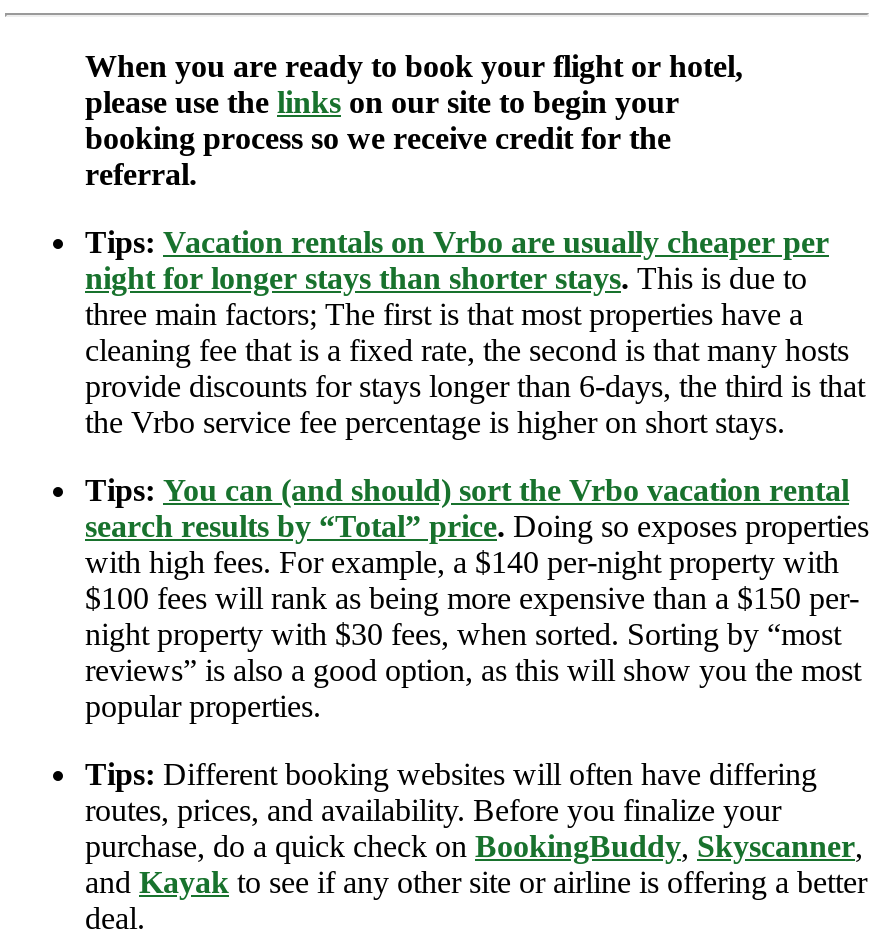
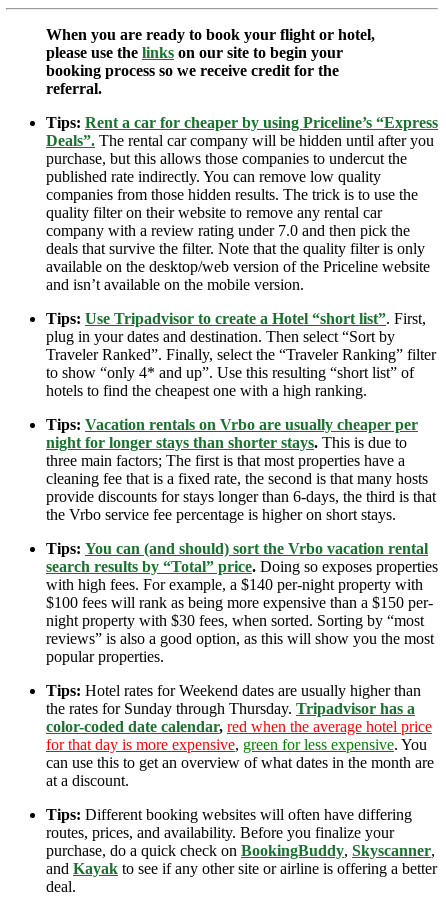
none -> [46,114,438,399] Tips: Rent a car for cheaper by using Priceline’s “Express | Deals”. The rental car company will be hidden until after you | purchase, but this allows those companies to undercut the | published rate indirectly. You can remove low quality | companies from those hidden results. The trick is to use the | quality filter on their website to remove any rental car | company with a review rating under 7.0 and then pick the | deals that survive the filter. Note that the quality filter is only | available on the desktop/web version of the Priceline website | and isn’t available on the mobile version. | Tips: Use Tripadvisor to create a Hotel “short list”. First, | plug in your dates and destination. Then select “Sort by | Traveler Ranked”. Finally, select the “Traveler Ranking” filter | to show “only 4* and up”. Use this resulting “short list” of | hotels to find the cheapest one with a high ranking.
none -> [46,682,434,789] Tips: Hotel rates for Weekend dates are usually higher than | the rates for Sunday through Thursday. Tripadvisor has a | color-coded date calendar, red when the average hotel price | for that day is more expensive, green for less expensive. You | can use this to get an overview of what dates in the month are | at a discount.

